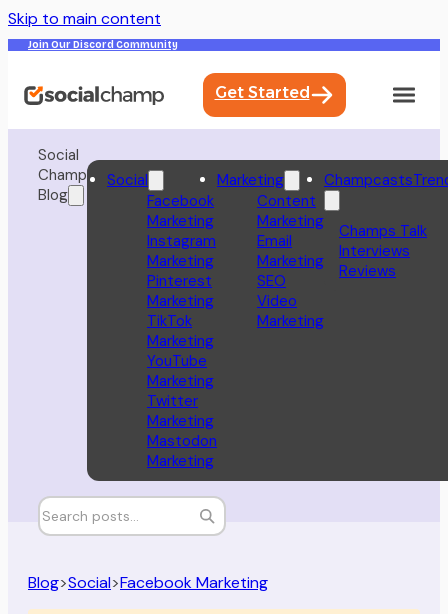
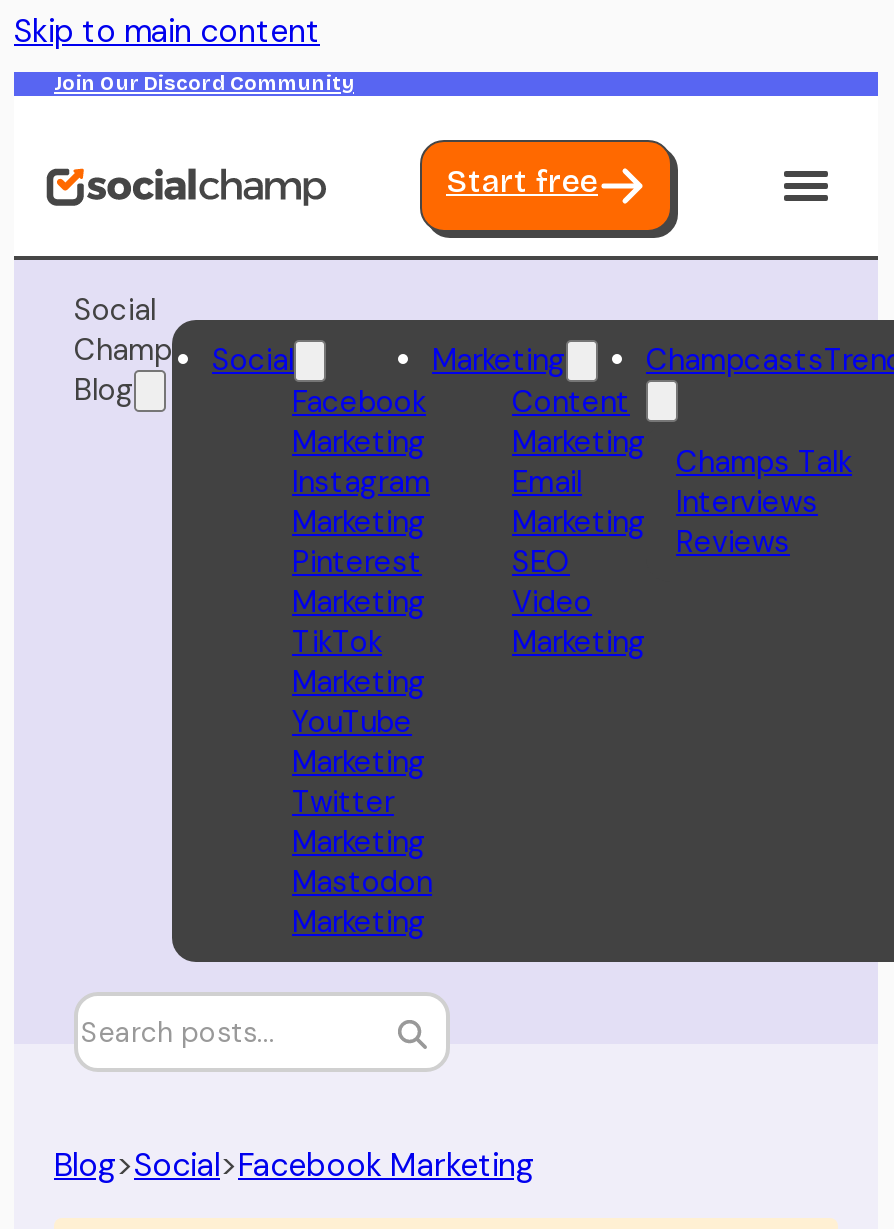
[214,83,309,102] Get Started -> [446,162,598,200] Start free

